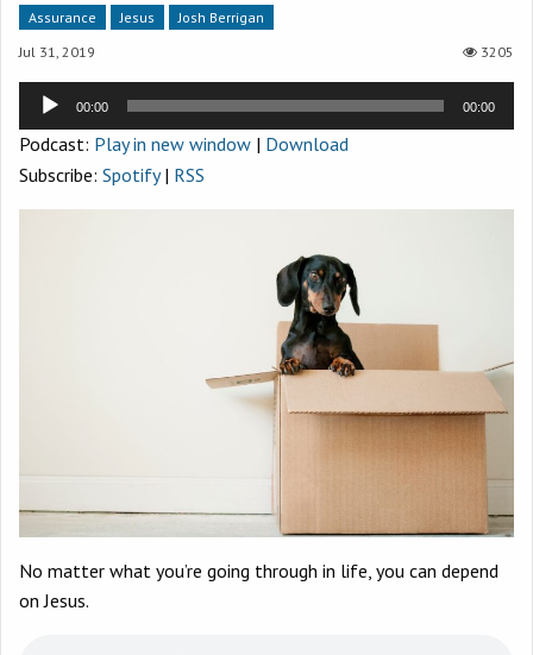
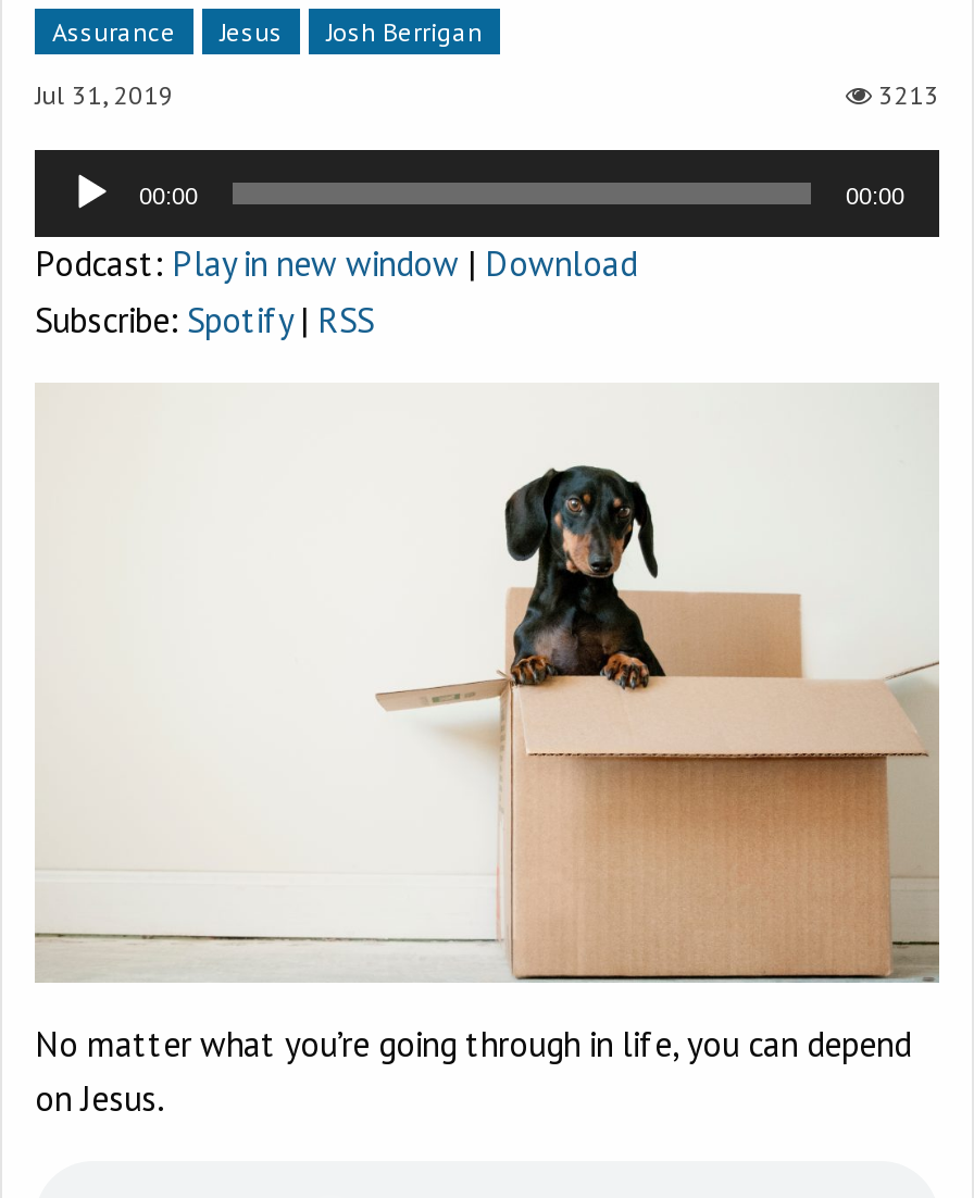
[477,43,514,61] 3205 -> [872,78,939,111] 3213

